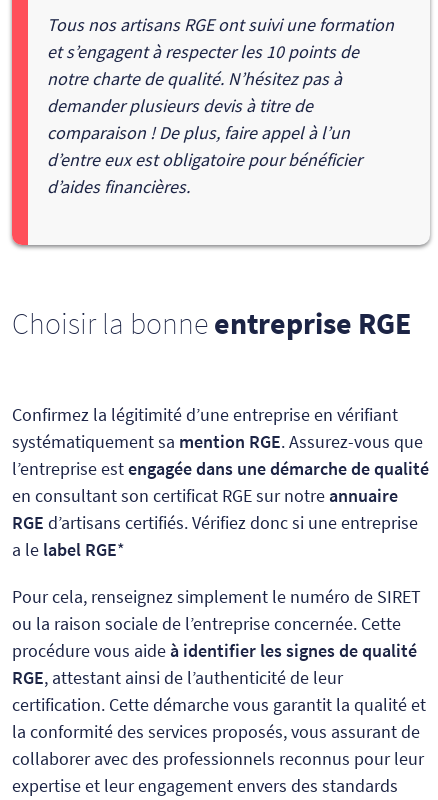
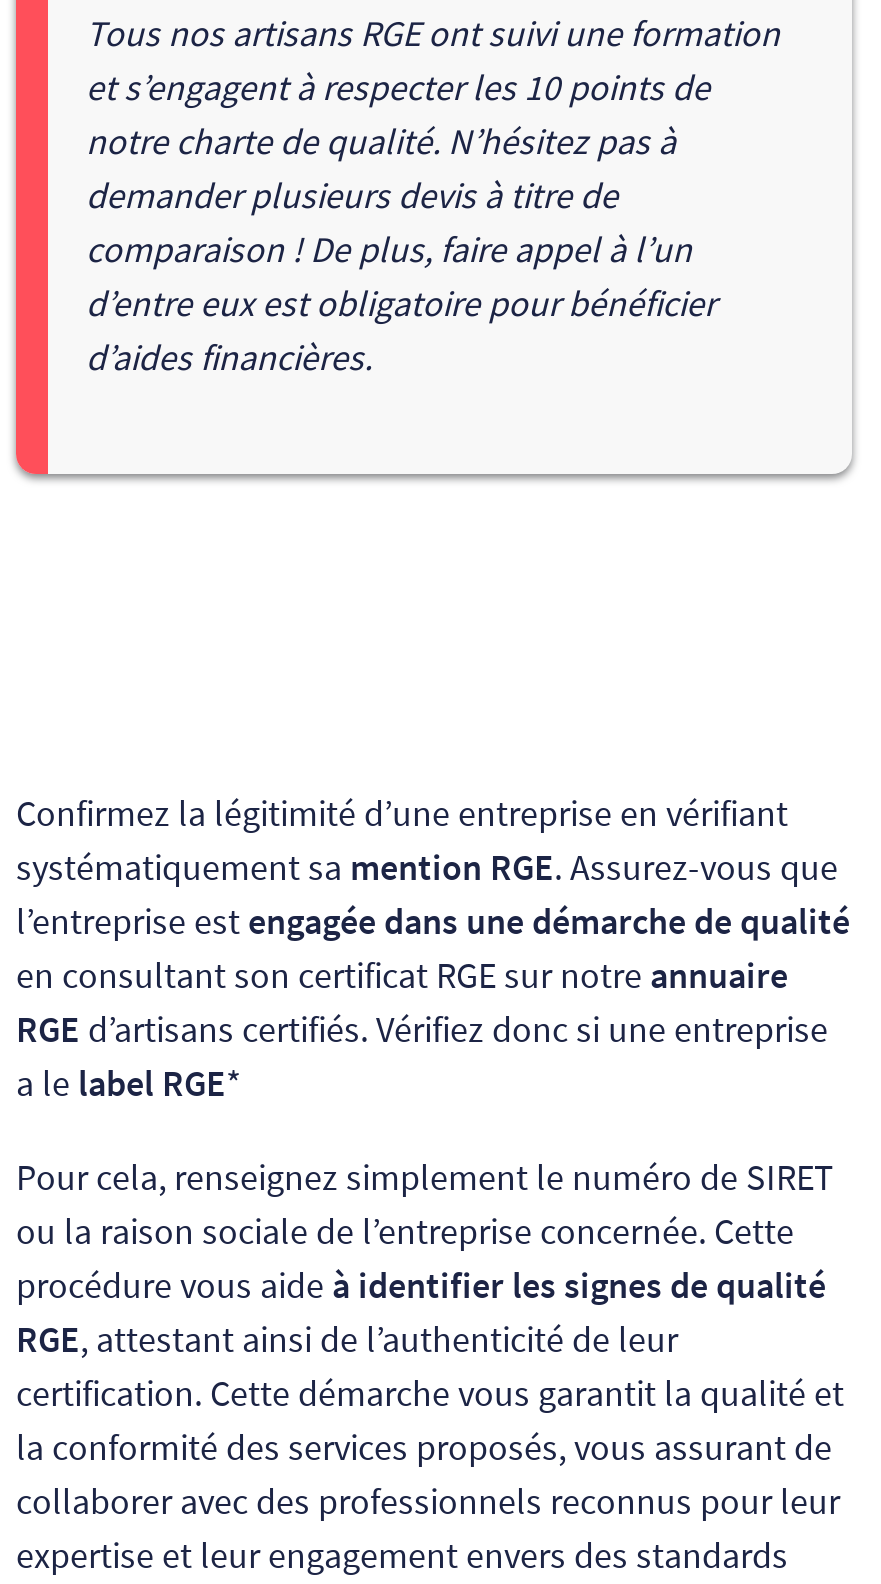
[12,304,411,342] Choisir la bonne entreprise RGE -> none

